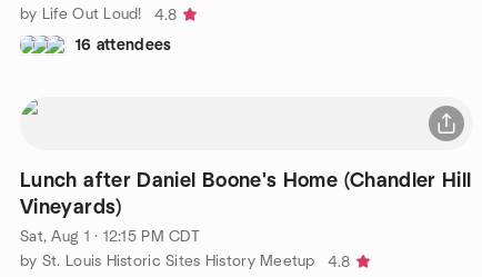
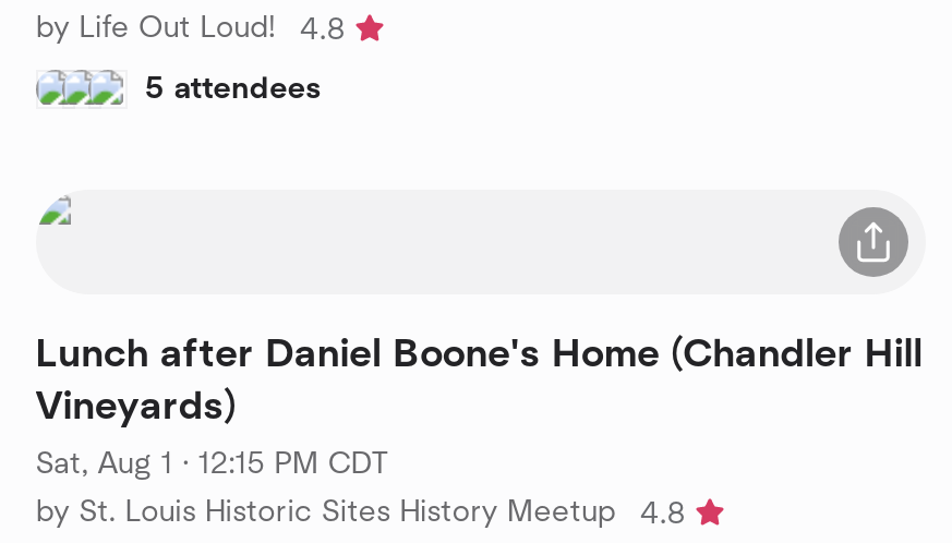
[76,37,171,53] 16 attendees -> [145,73,322,104] 5 attendees

